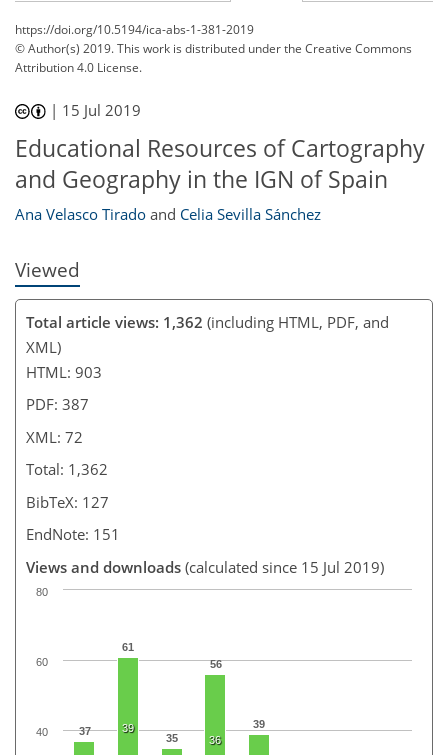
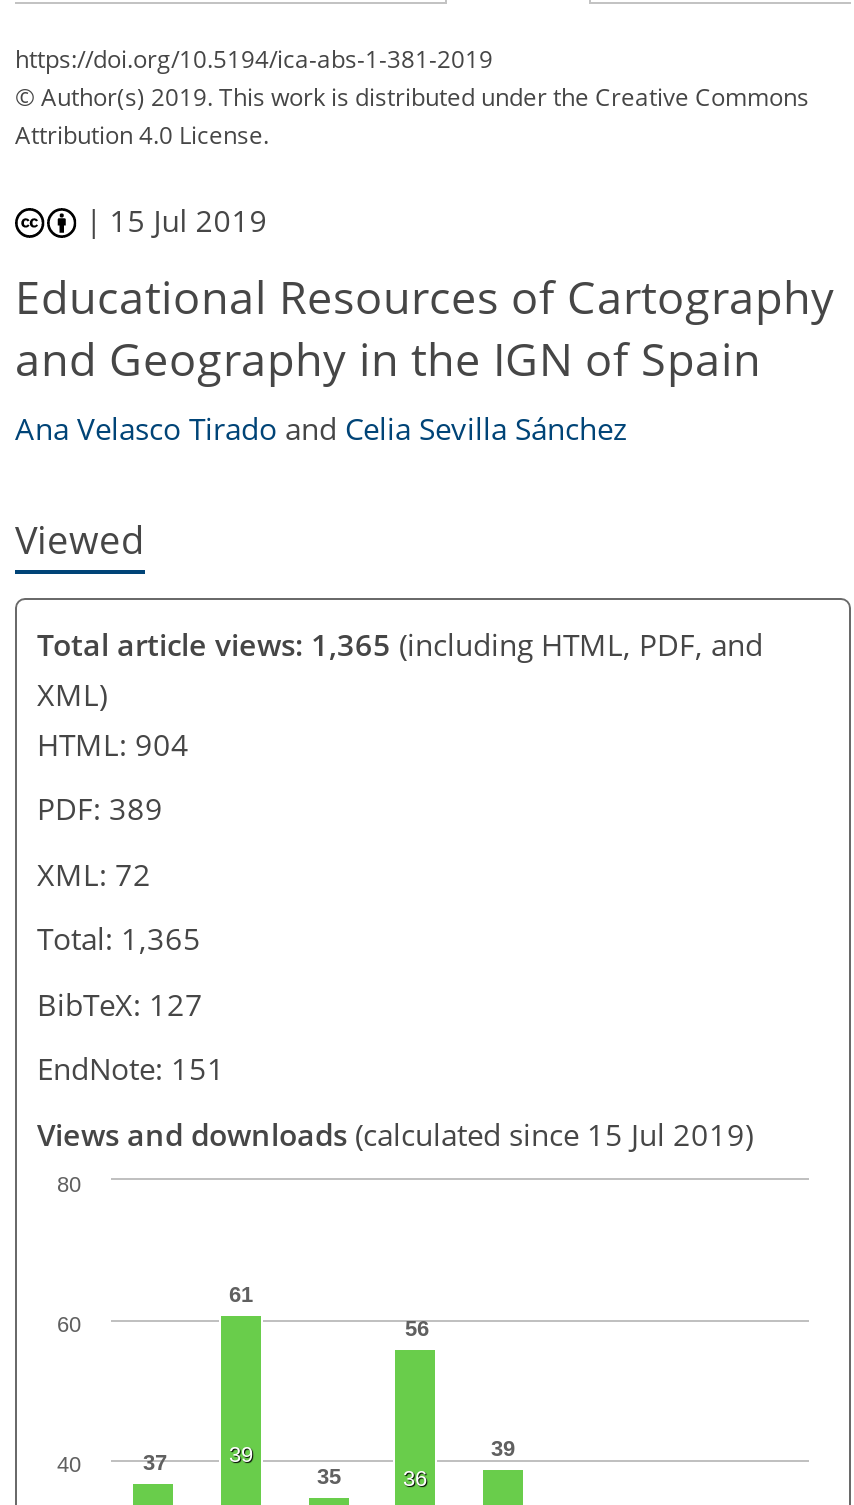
[26,311,389,331] Total article views: 1,362 (including HTML, PDF, and -> [37,623,763,663] Total article views: 1,365 (including HTML, PDF, and
[26,361,102,381] HTML: 903 -> [37,723,189,763] HTML: 904
[26,394,89,414] PDF: 387 -> [37,788,163,828] PDF: 389
[26,459,108,479] Total: 1,362 -> [37,918,201,958] Total: 1,365

